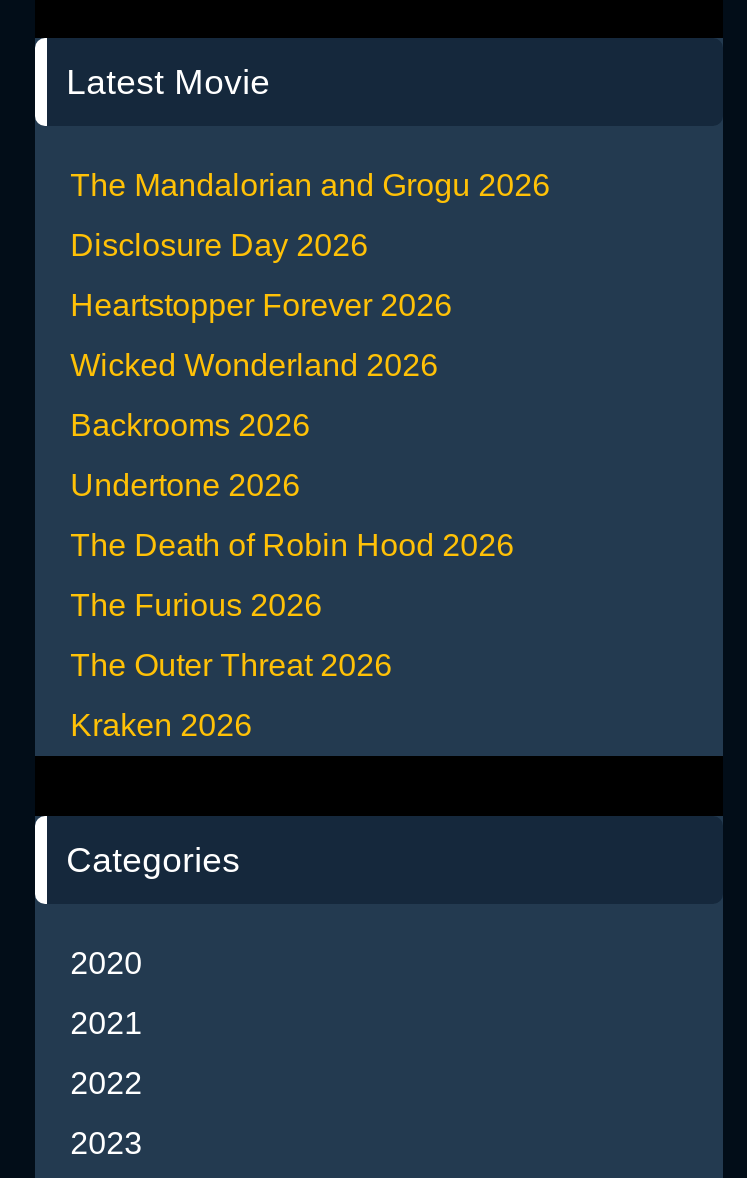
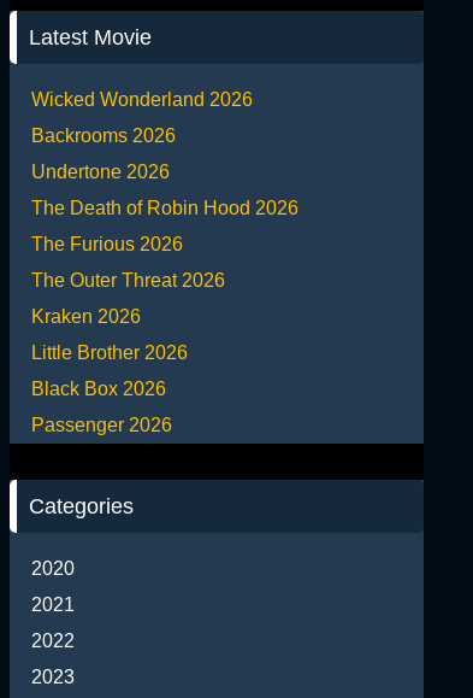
[70,167,550,321] The Mandalorian and Grogu 2026 | Disclosure Day 2026 | Heartstopper Forever 2026 -> none
moved [70,347,514,741] -> [31,89,298,326]: Wicked Wonderland 2026 | Backrooms 2026 | Undertone 2026 | The Death of Robin Hood 2026 | The Furious 2026 | The Outer Threat 2026 | Kraken 2026
none -> [31,342,187,435] Little Brother 2026 | Black Box 2026 | Passenger 2026

